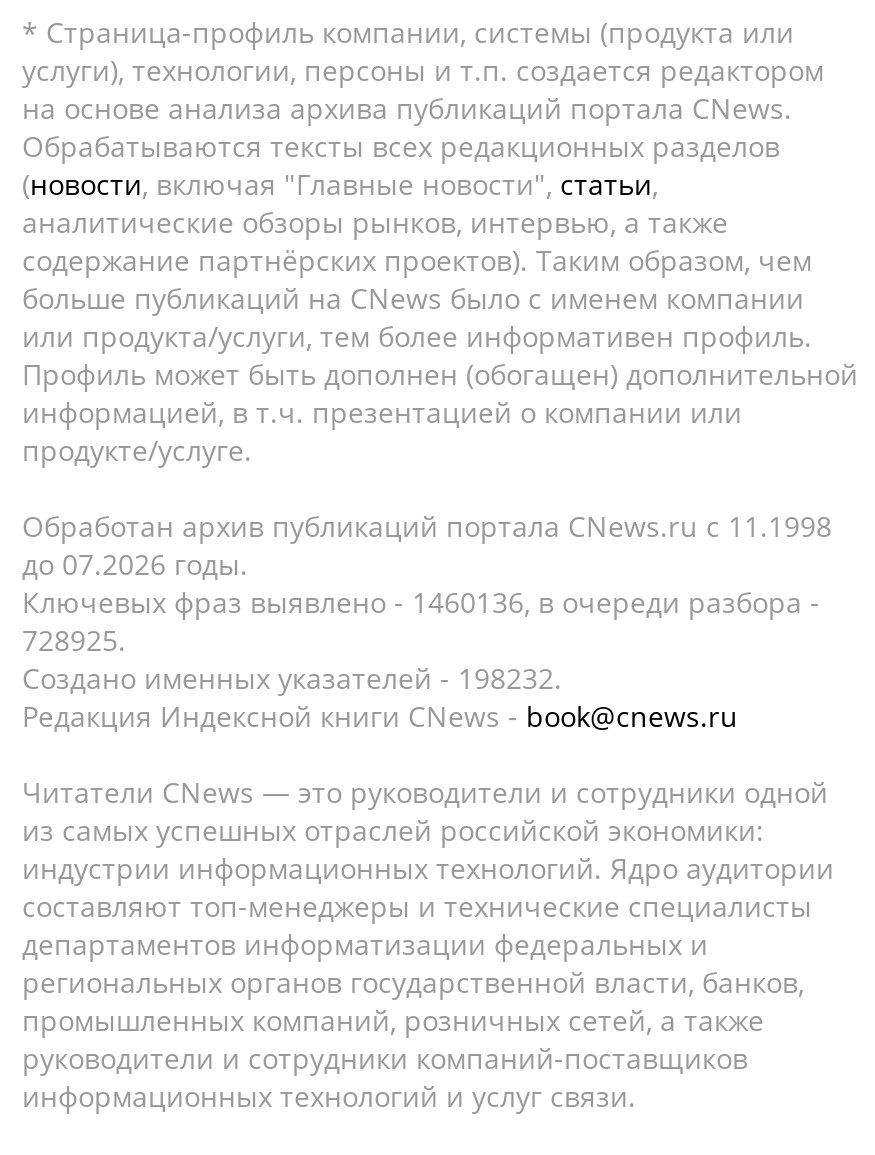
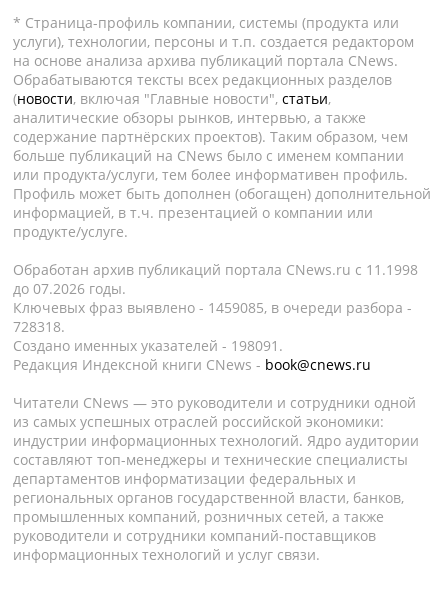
[22,583,820,621] Ключевых фраз выявлено - 1460136, в очереди разбора - -> [13,298,412,317] Ключевых фраз выявлено - 1459085, в очереди разбора -
[22,621,126,659] 728925. -> [13,317,65,336] 728318.
[22,659,562,697] Создано именных указателей - 198232. -> [13,336,283,355] Создано именных указателей - 198091.

